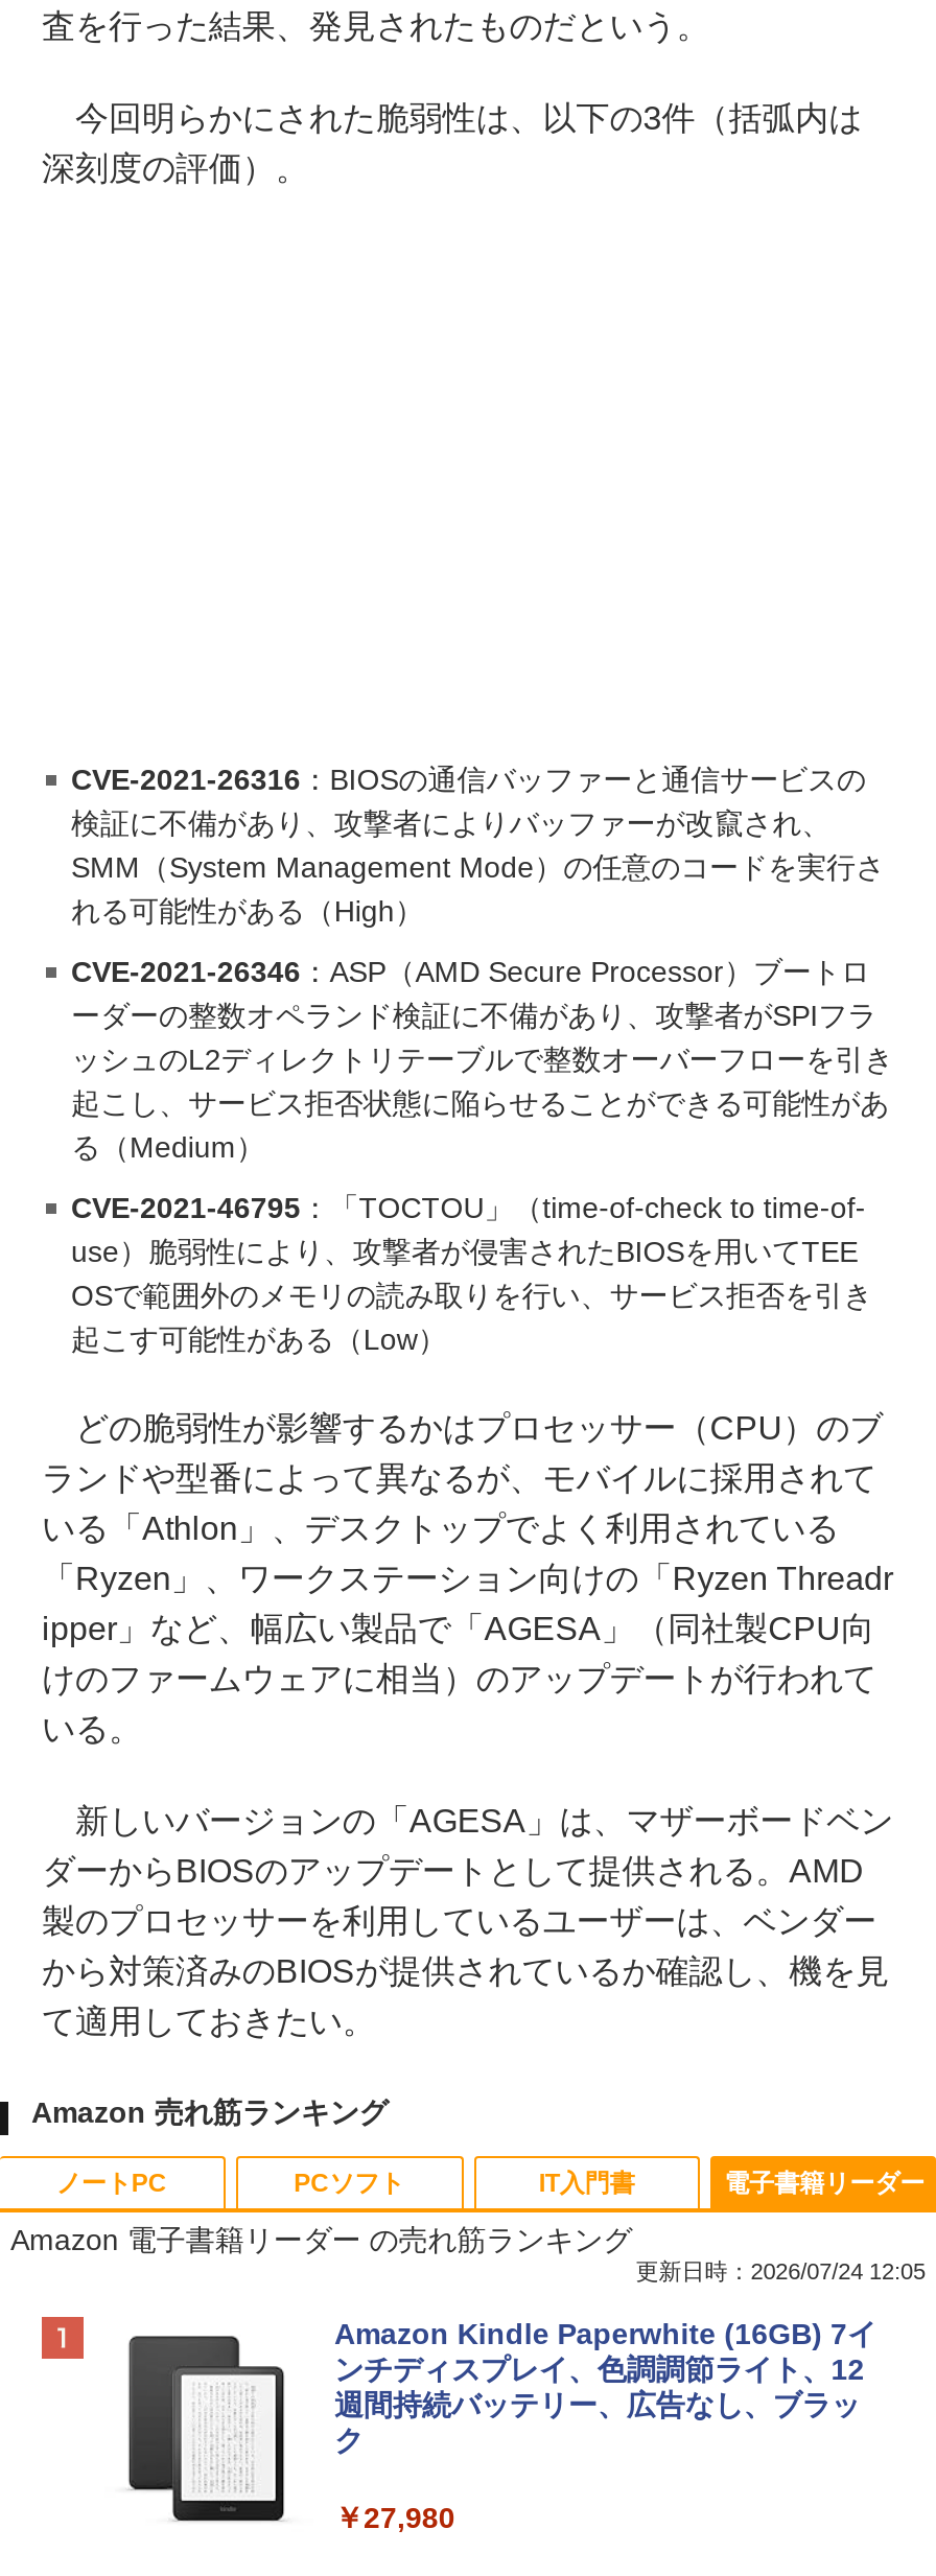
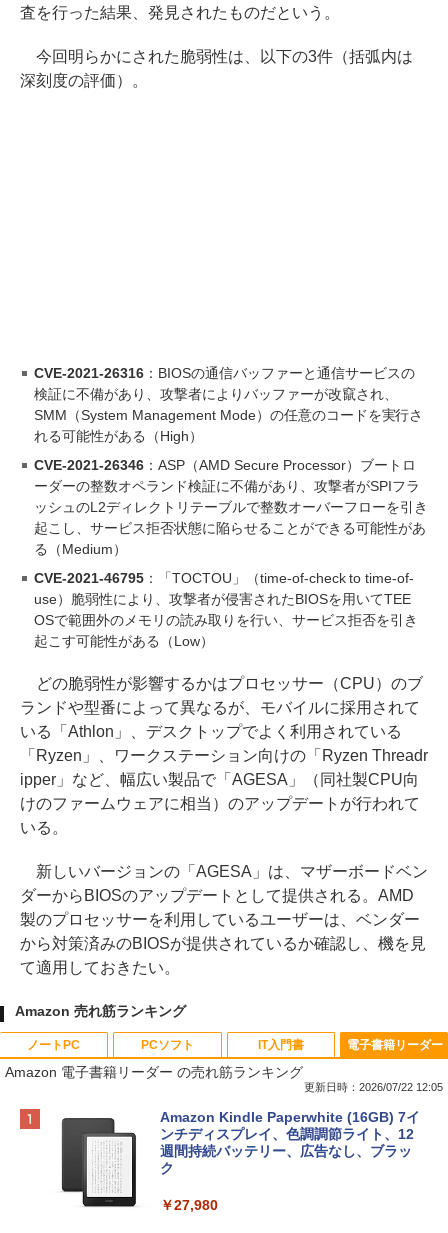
[636,2257,926,2282] 更新日時：2026/07/24 12:05 -> [304,1080,443,1092] 更新日時：2026/07/22 12:05

